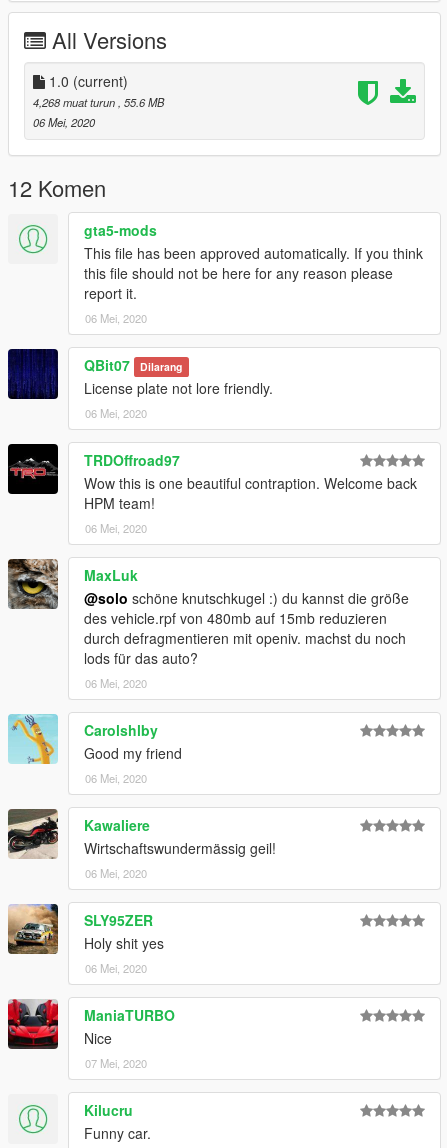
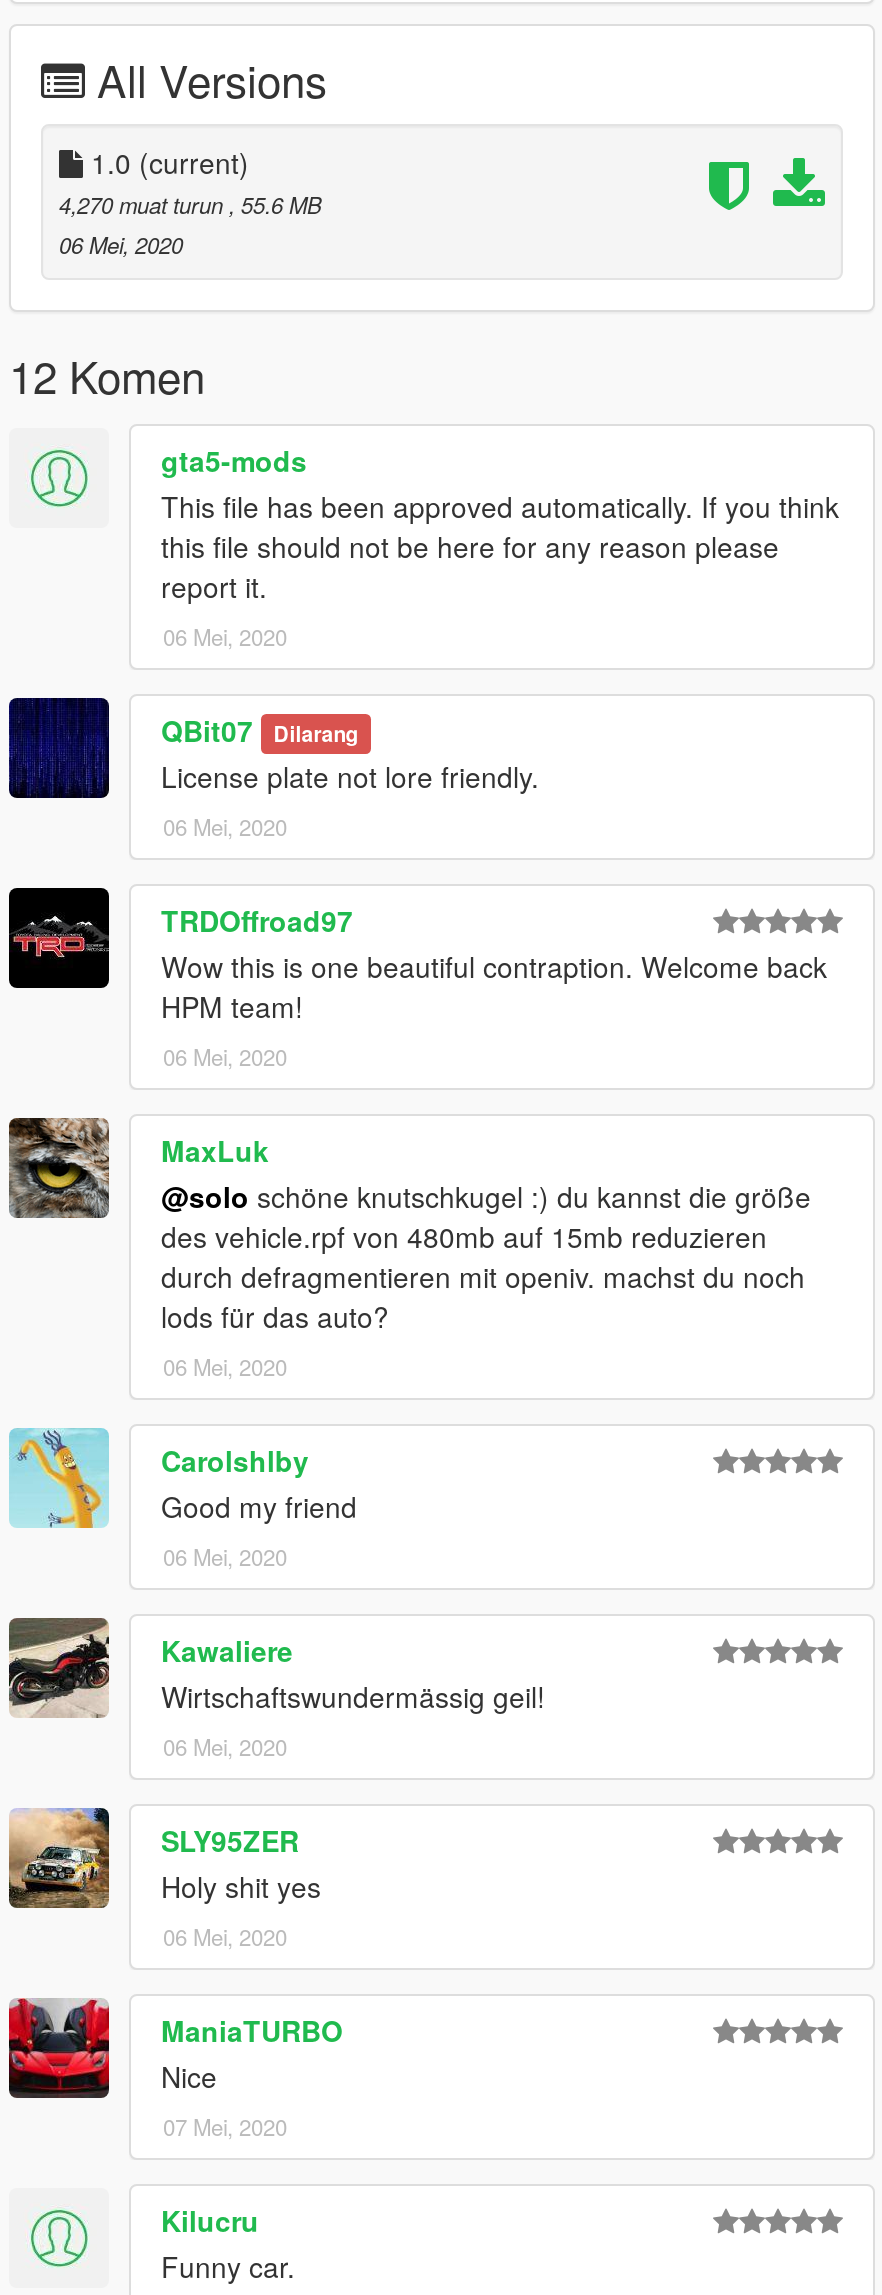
[33,94,164,110] 4,268 muat turun, 55.6 MB -> [59,188,321,220] 4,270 muat turun, 55.6 MB

